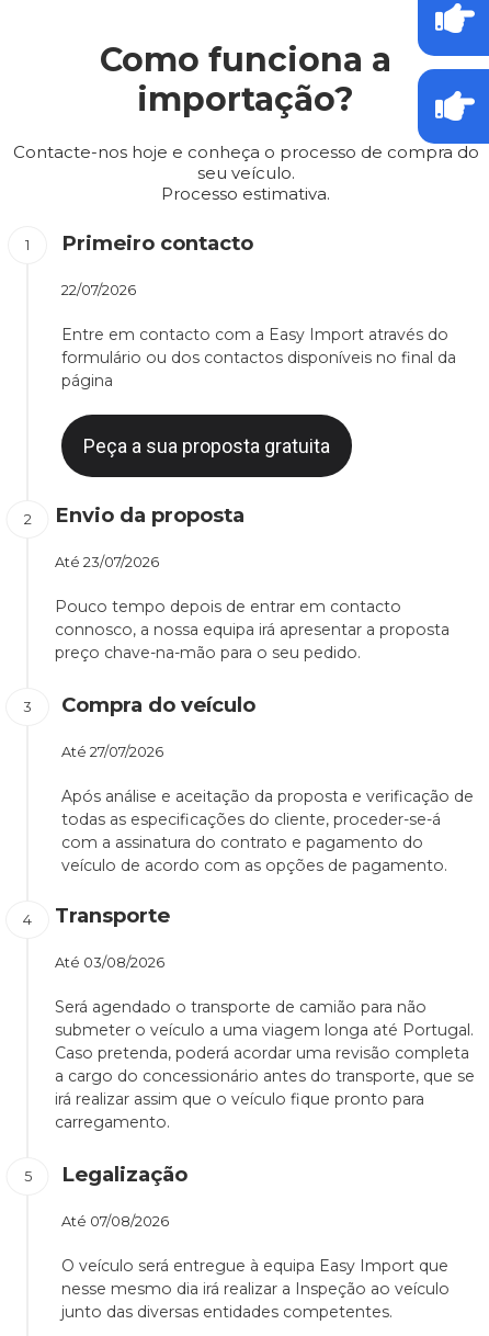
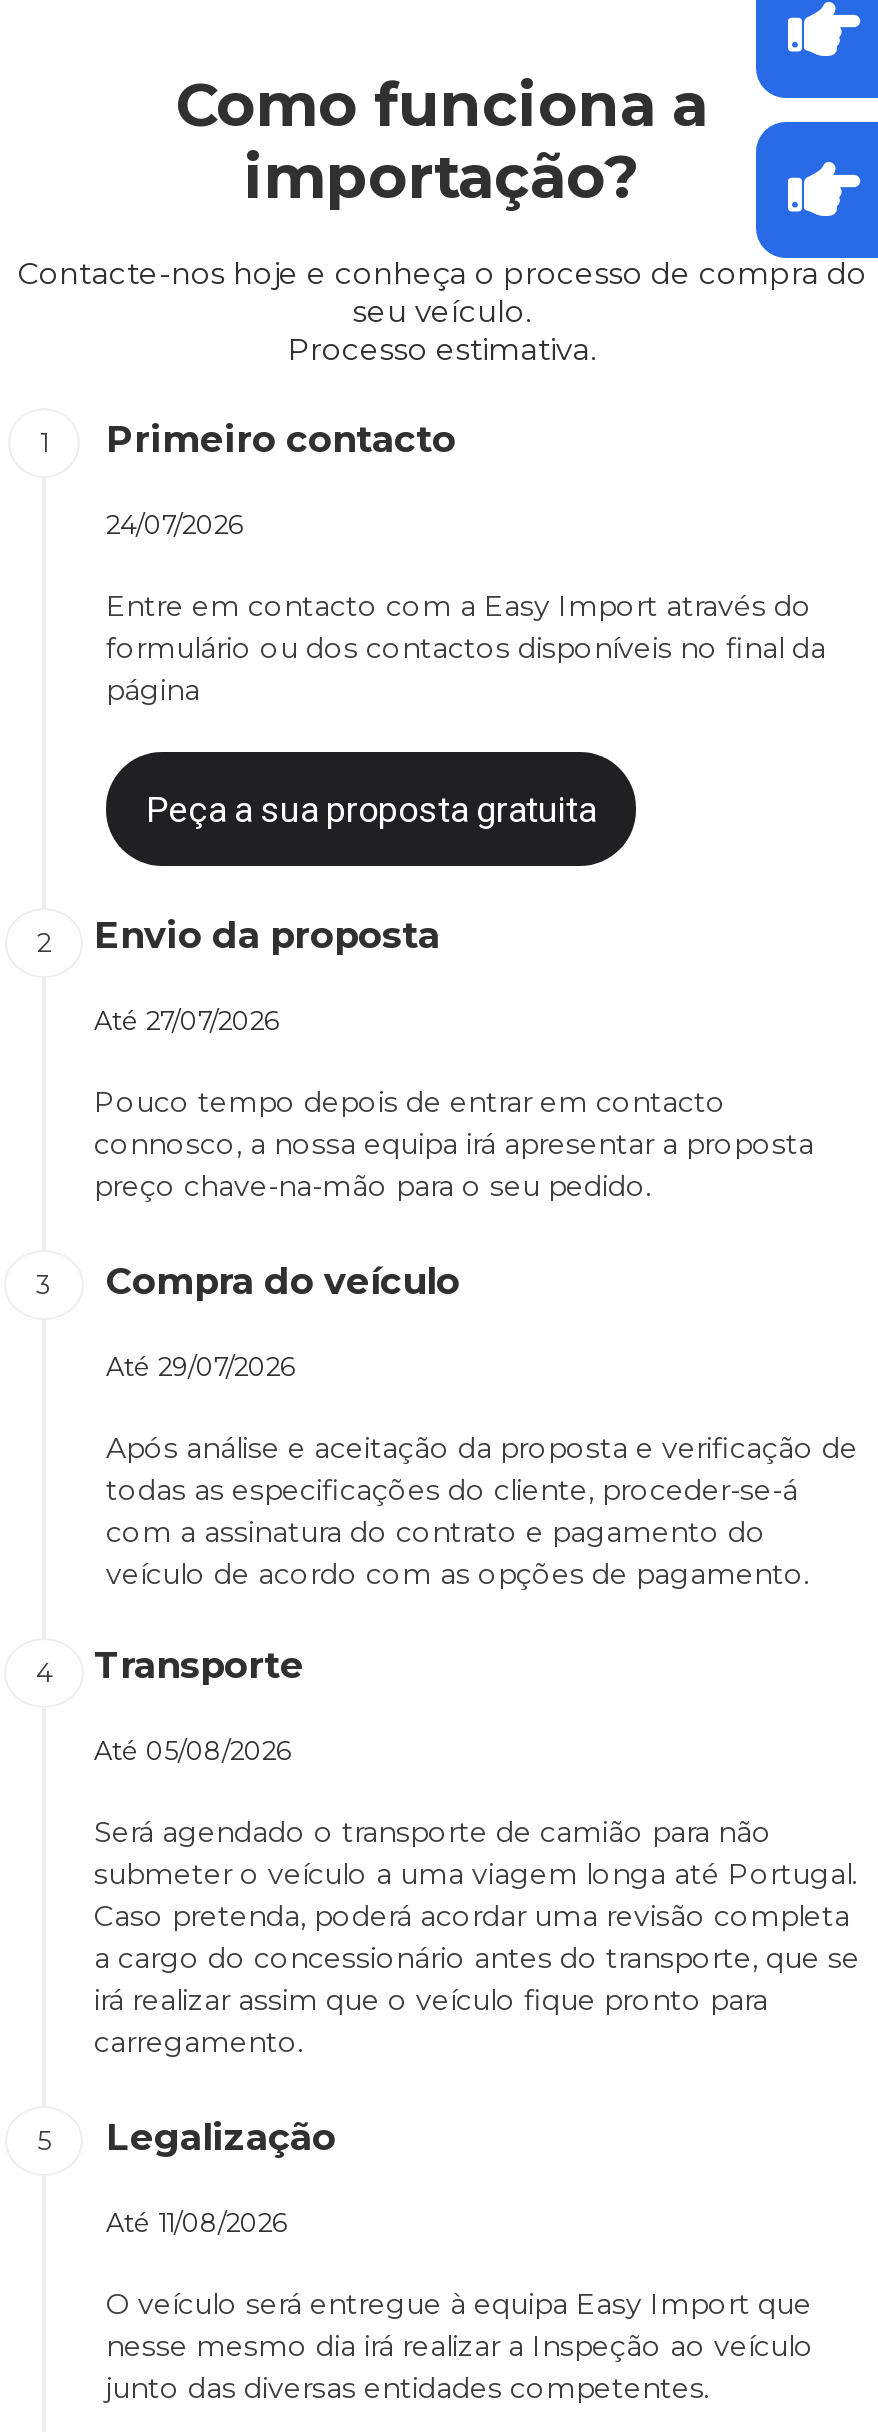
[61,282,136,298] 22/07/2026 -> [106,510,244,540] 24/07/2026
[55,554,159,570] Até 23/07/2026 -> [94,1006,280,1036] Até 27/07/2026
[61,744,163,760] Até 27/07/2026 -> [106,1352,296,1382] Até 29/07/2026
[55,954,164,971] Até 03/08/2026 -> [94,1736,292,1766] Até 05/08/2026
[61,1213,169,1230] Até 07/08/2026 -> [106,2208,288,2238] Até 11/08/2026

